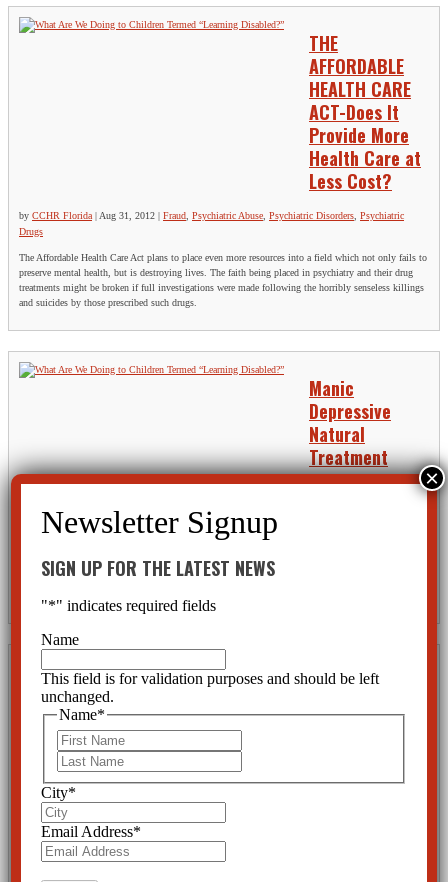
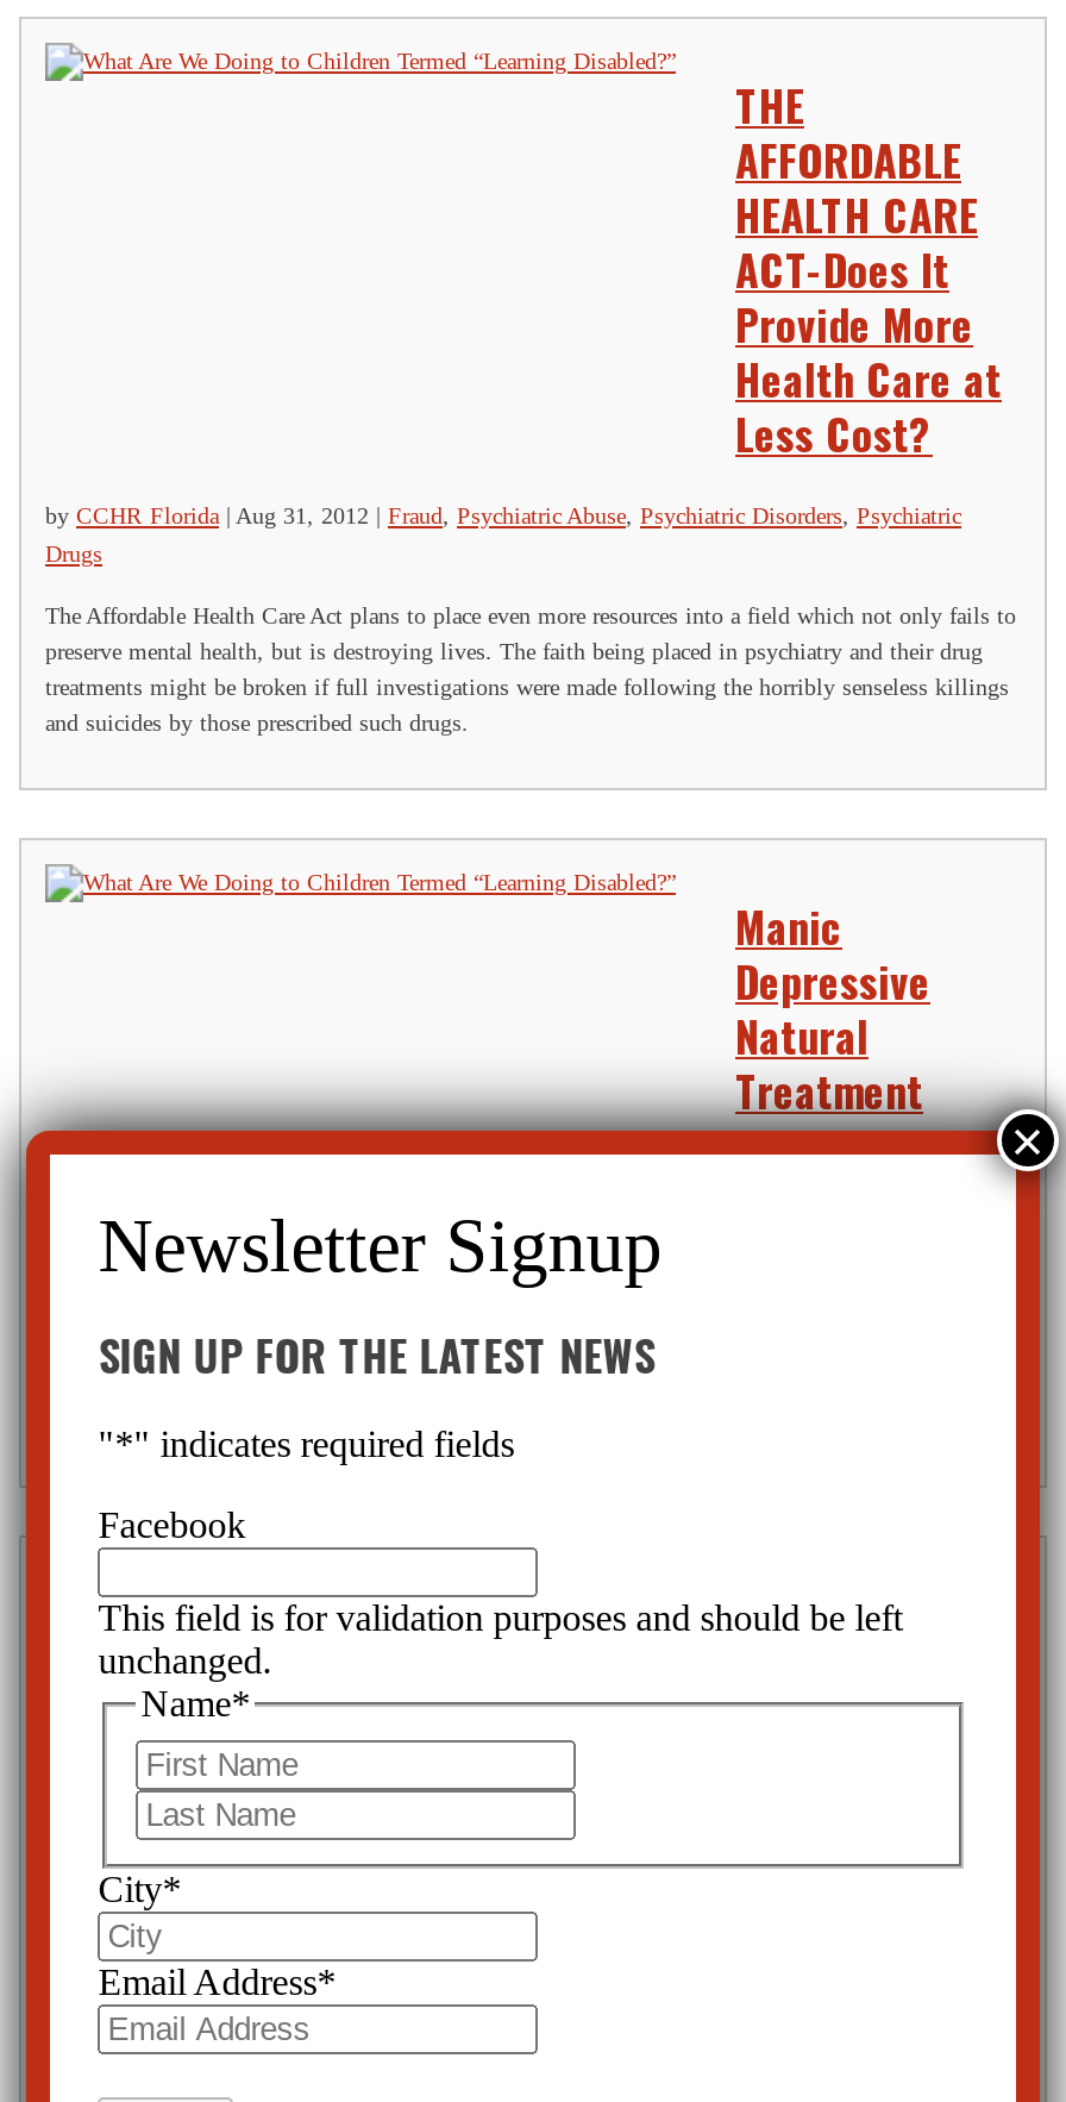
[41,631,79,648] Name -> [98,1505,246,1545] Facebook

